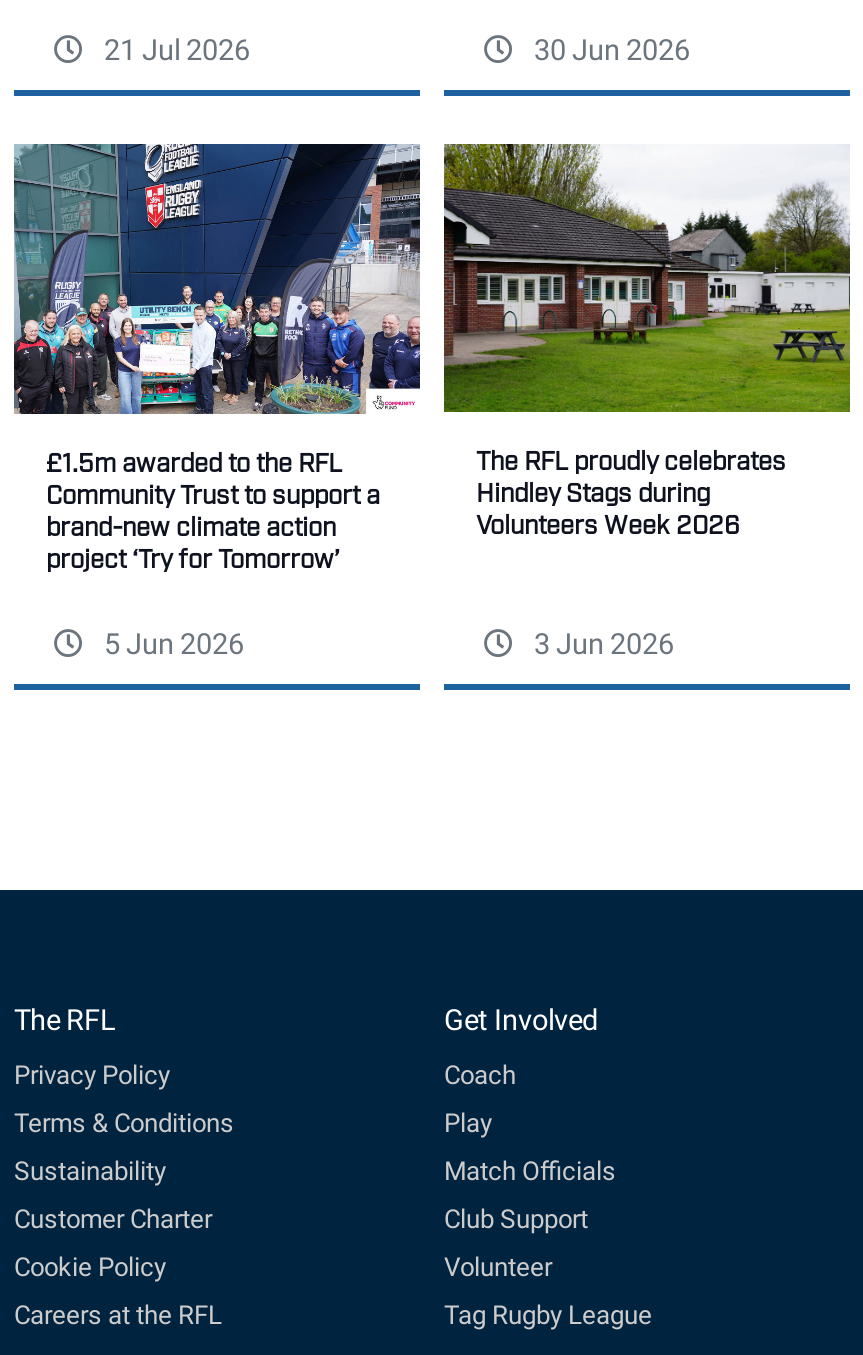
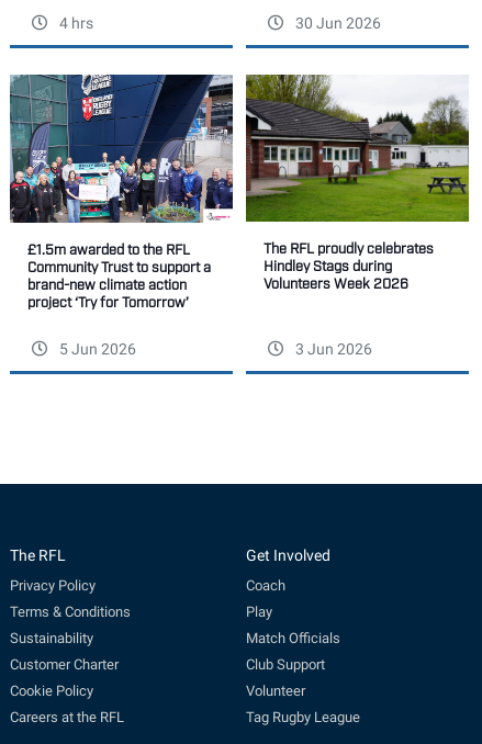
[98,34,250,68] 21 Jul 2026 -> [56,14,93,33] 4 hrs

